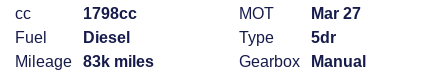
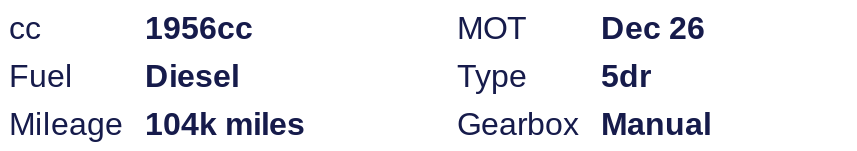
[83,5,137,22] 1798cc -> [145,11,253,45] 1956cc
[311,5,361,22] Mar 27 -> [601,11,705,45] Dec 26
[15,53,154,70] Mileage 83k miles -> [9,107,305,141] Mileage 104k miles

